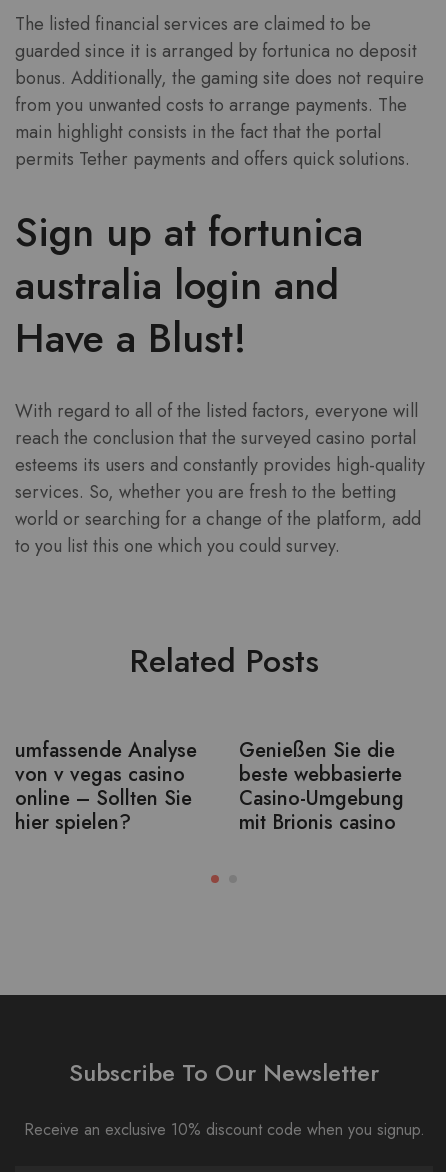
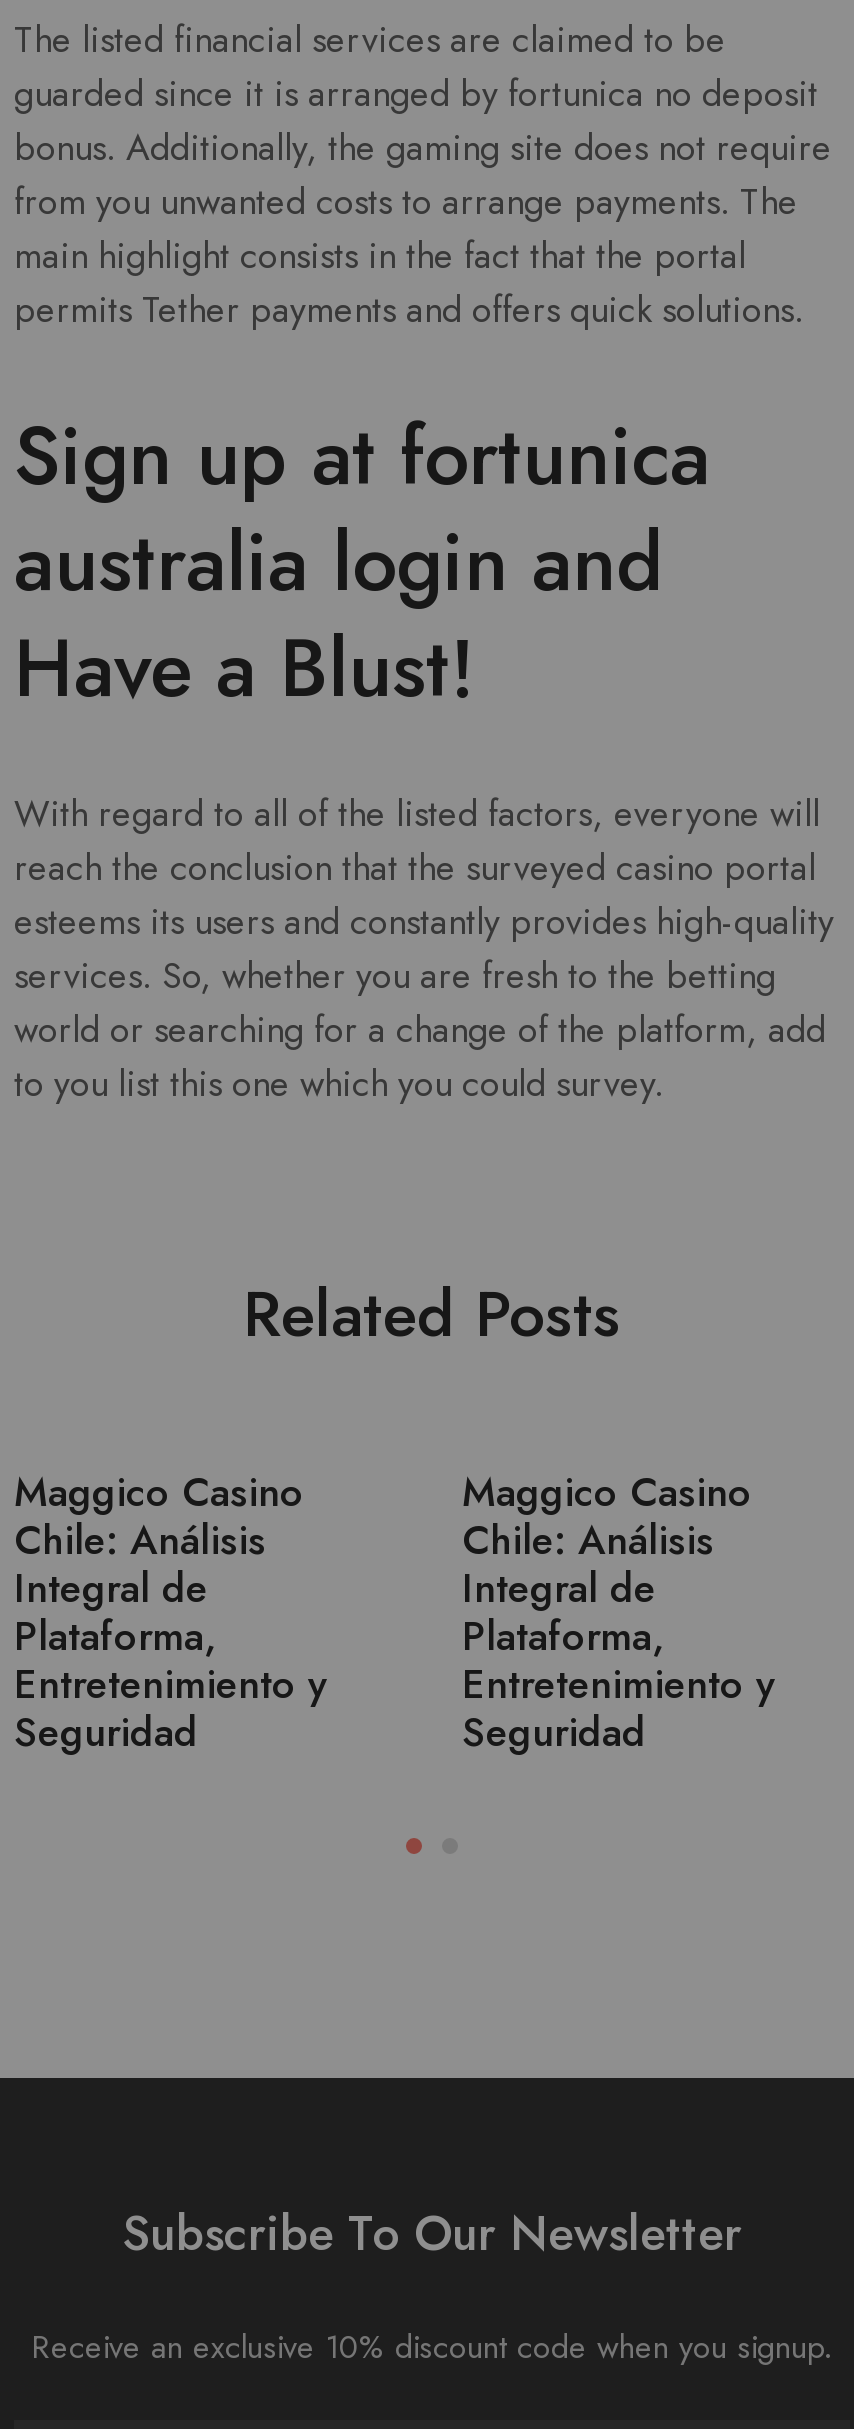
[15,736,197,837] umfassende Analyse | von v vegas casino | online – Sollten Sie | hier spielen? -> [14,1464,326,1762] Maggico Casino | Chile: Análisis | Integral de | Plataforma, | Entretenimiento y | Seguridad
[239,736,404,837] Genießen Sie die | beste webbasierte | Casino-Umgebung | mit Brionis casino -> [462,1464,774,1762] Maggico Casino | Chile: Análisis | Integral de | Plataforma, | Entretenimiento y | Seguridad

